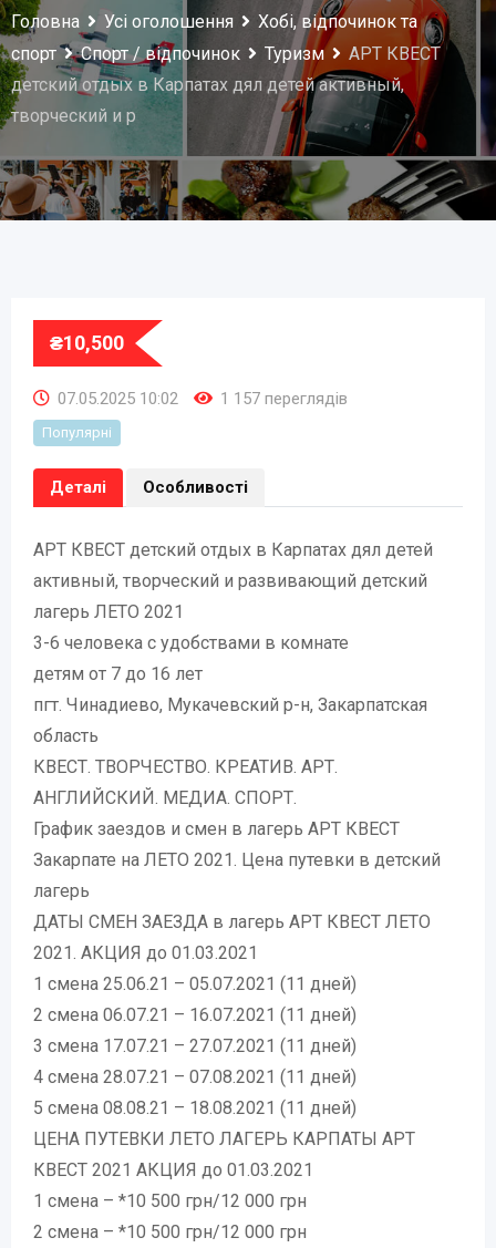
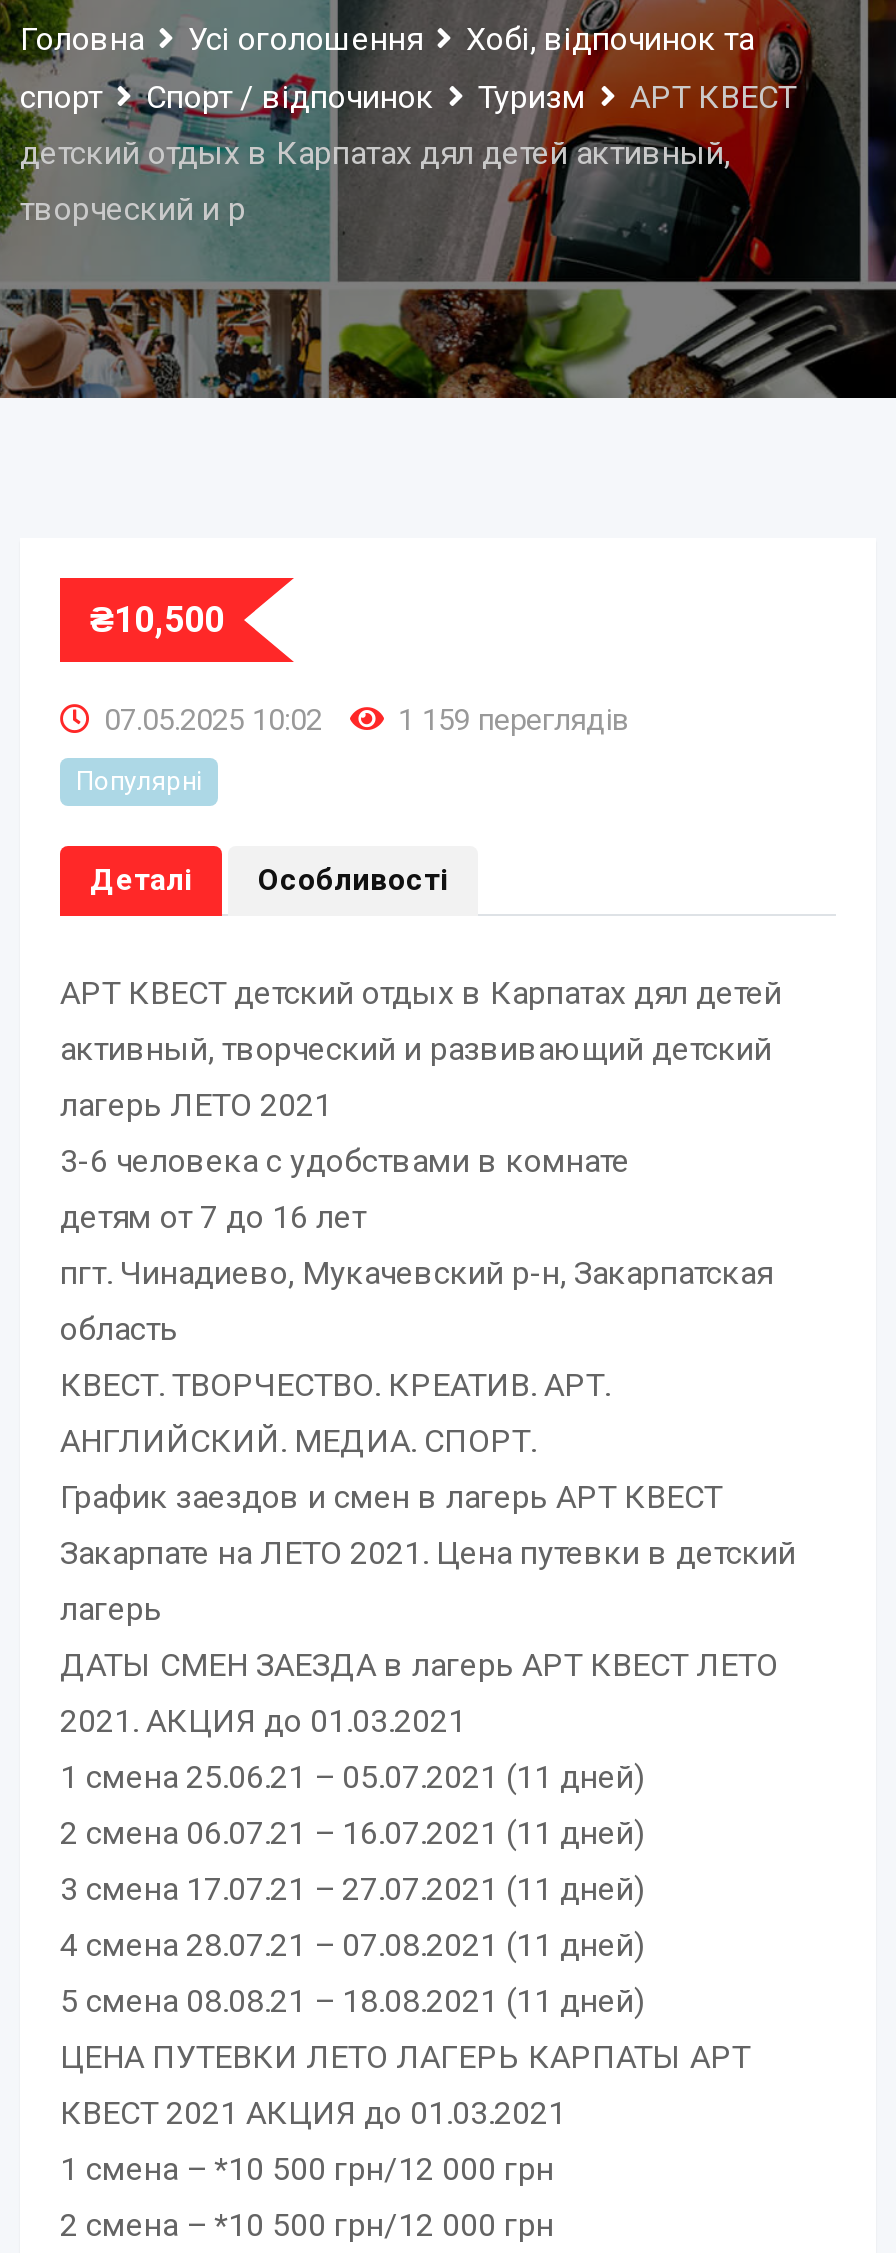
[220,389,348,409] 1 157 переглядів -> [398,702,628,738] 1 159 переглядів

